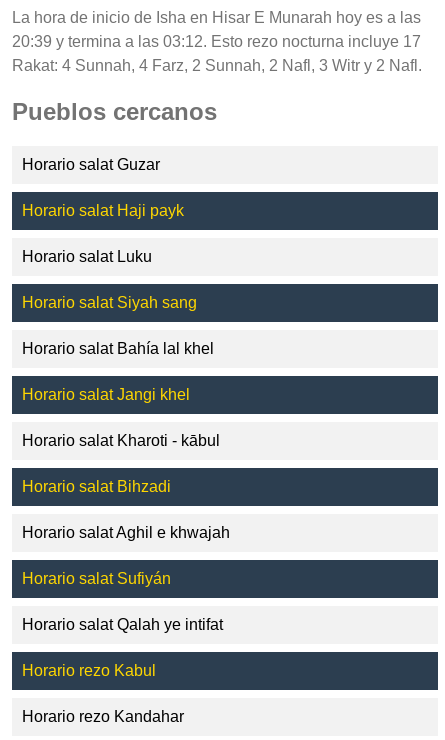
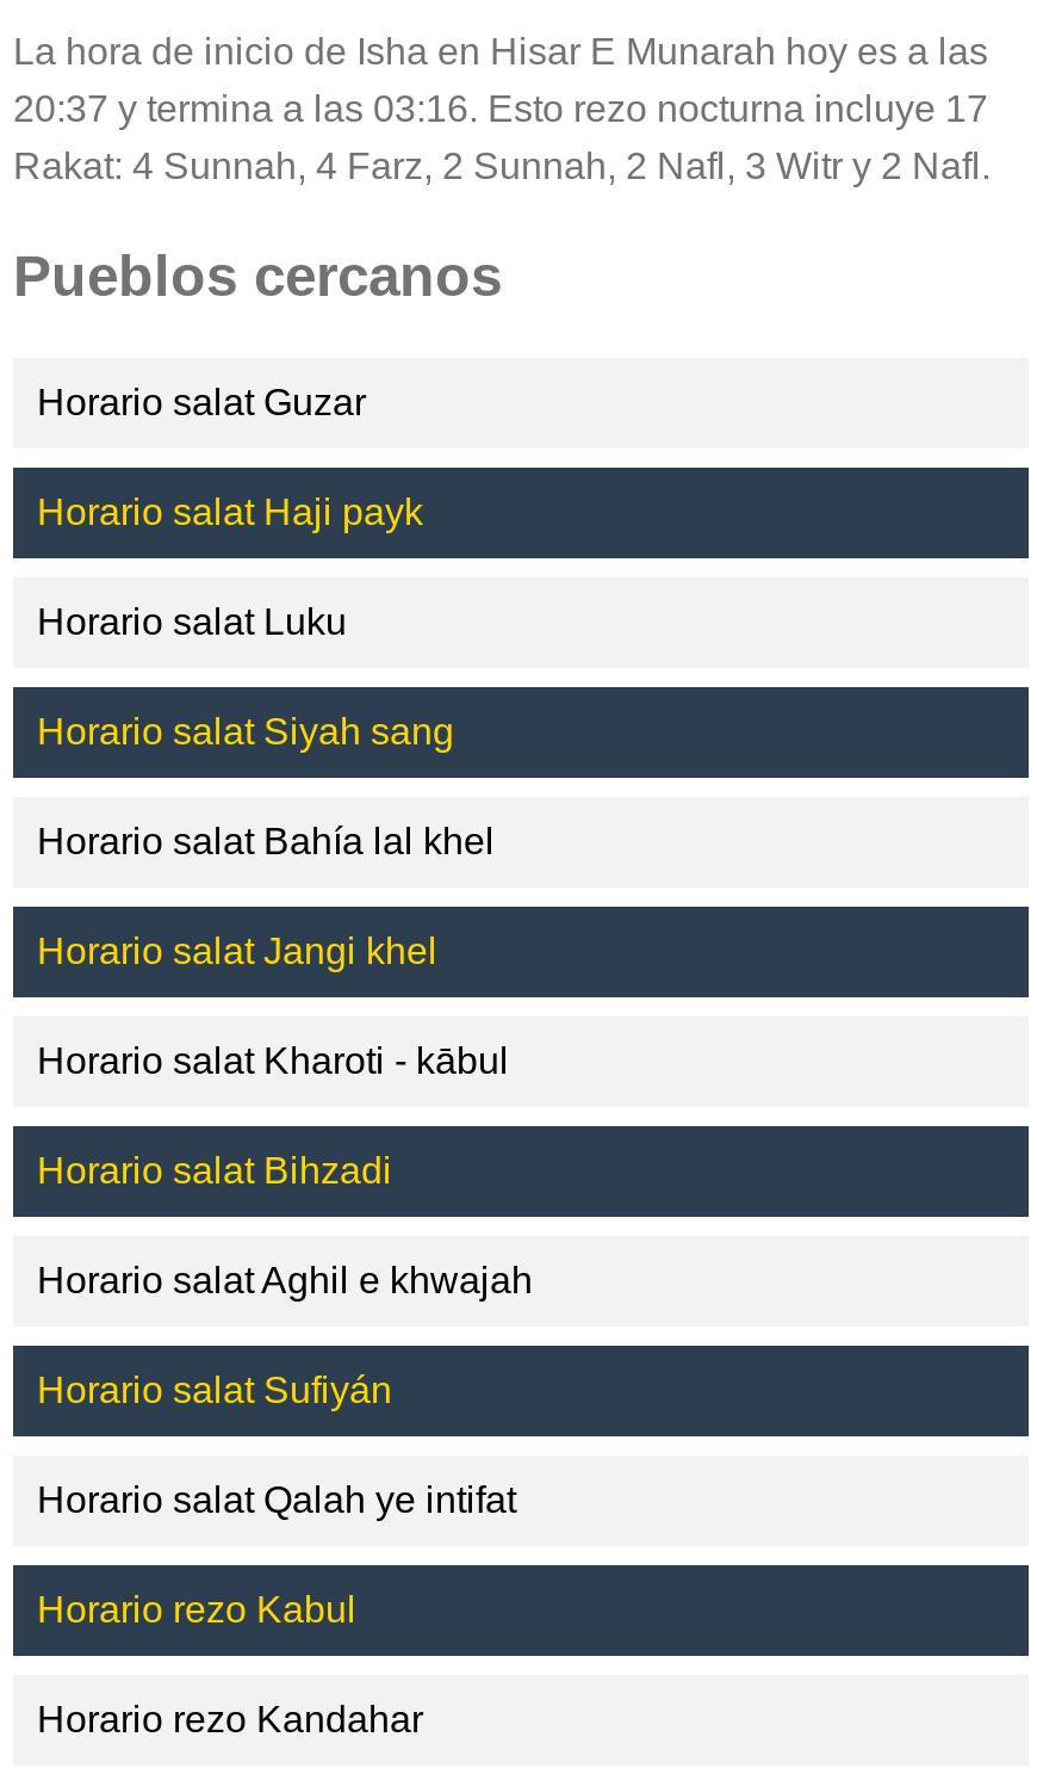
[12,33,421,50] 20:39 y termina a las 03:12. Esto rezo nocturna incluye 17 -> [13,89,988,130] 20:37 y termina a las 03:16. Esto rezo nocturna incluye 17

